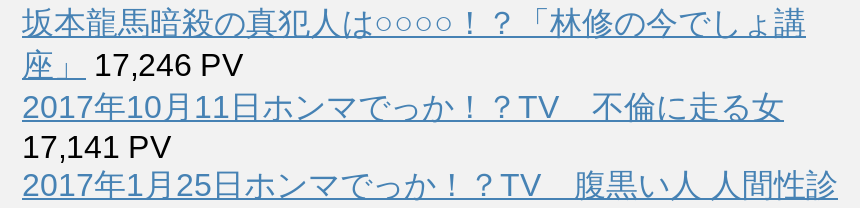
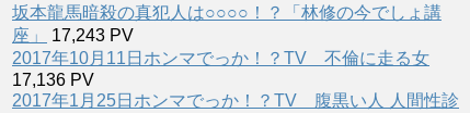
[22,47,244,81] 座」17,246 PV -> [12,26,134,44] 座」17,243 PV
[22,129,172,163] 17,141 PV -> [12,70,94,89] 17,136 PV

